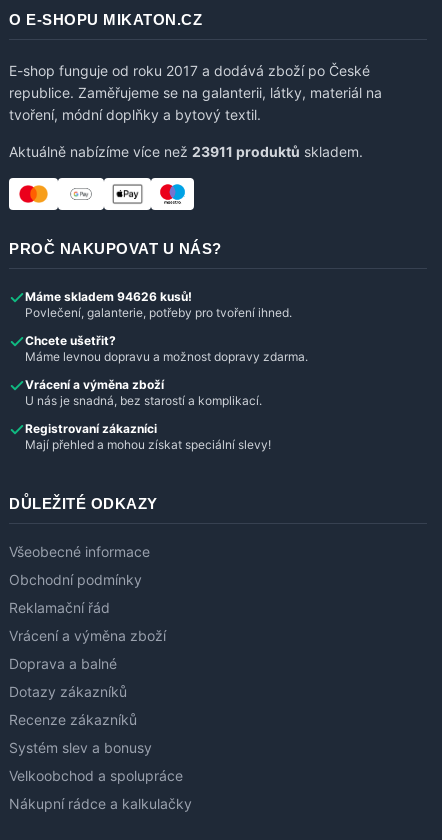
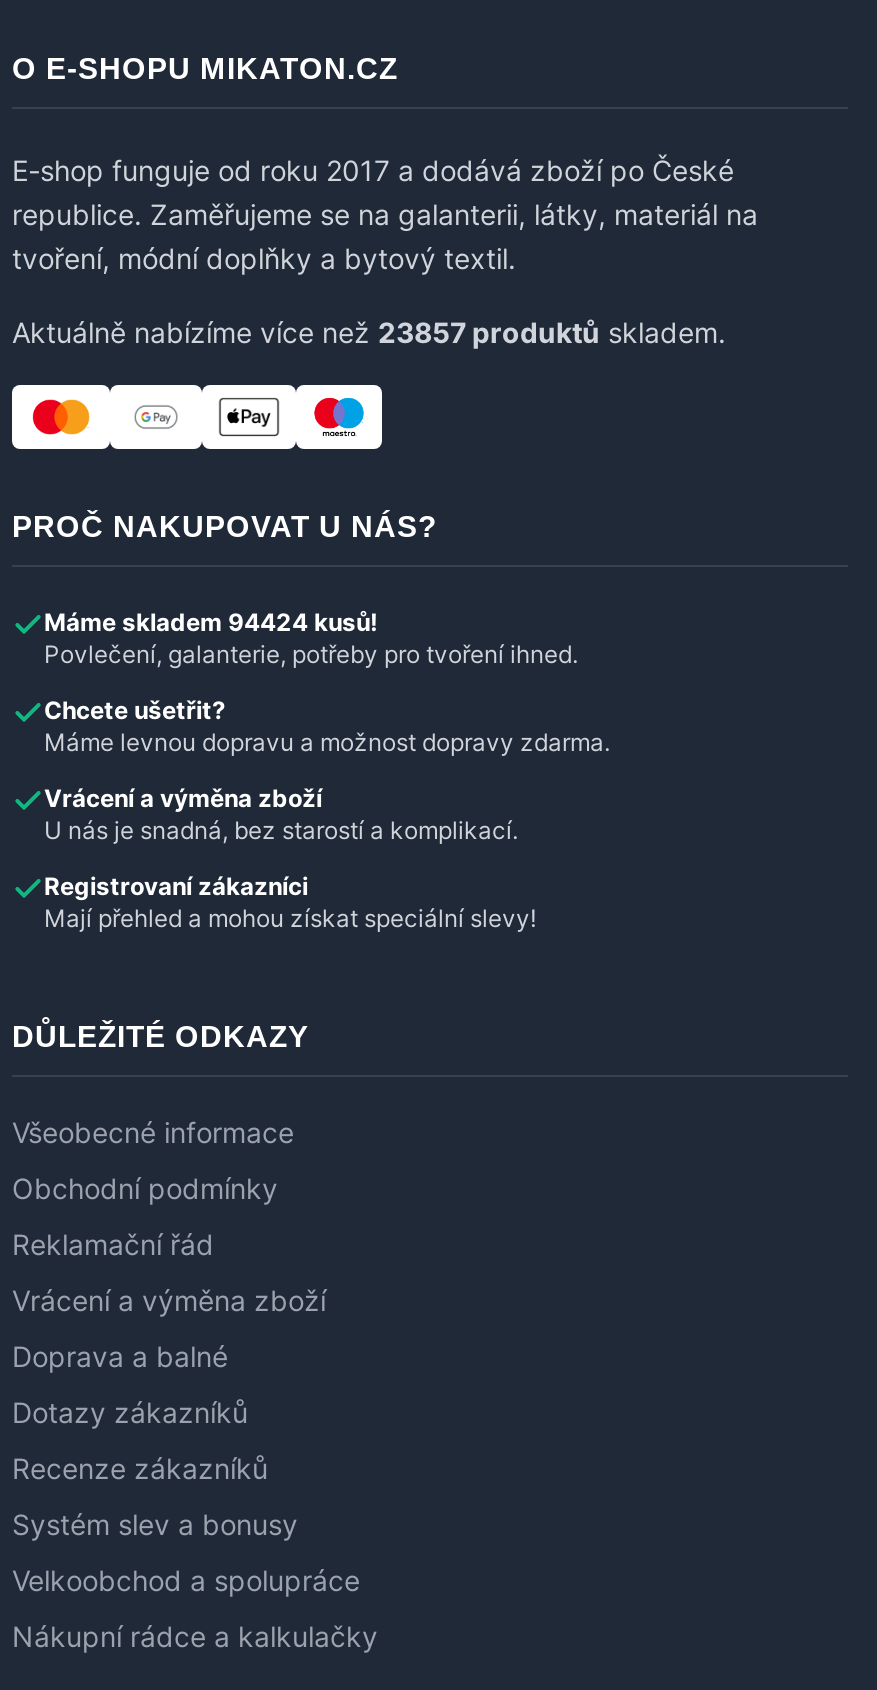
[9,143,363,160] Aktuálně nabízíme více než 23911 produktů skladem. -> [12,315,726,349] Aktuálně nabízíme více než 23857 produktů skladem.
[25,289,192,304] Máme skladem 94626 kusů! -> [44,607,378,637] Máme skladem 94424 kusů!

